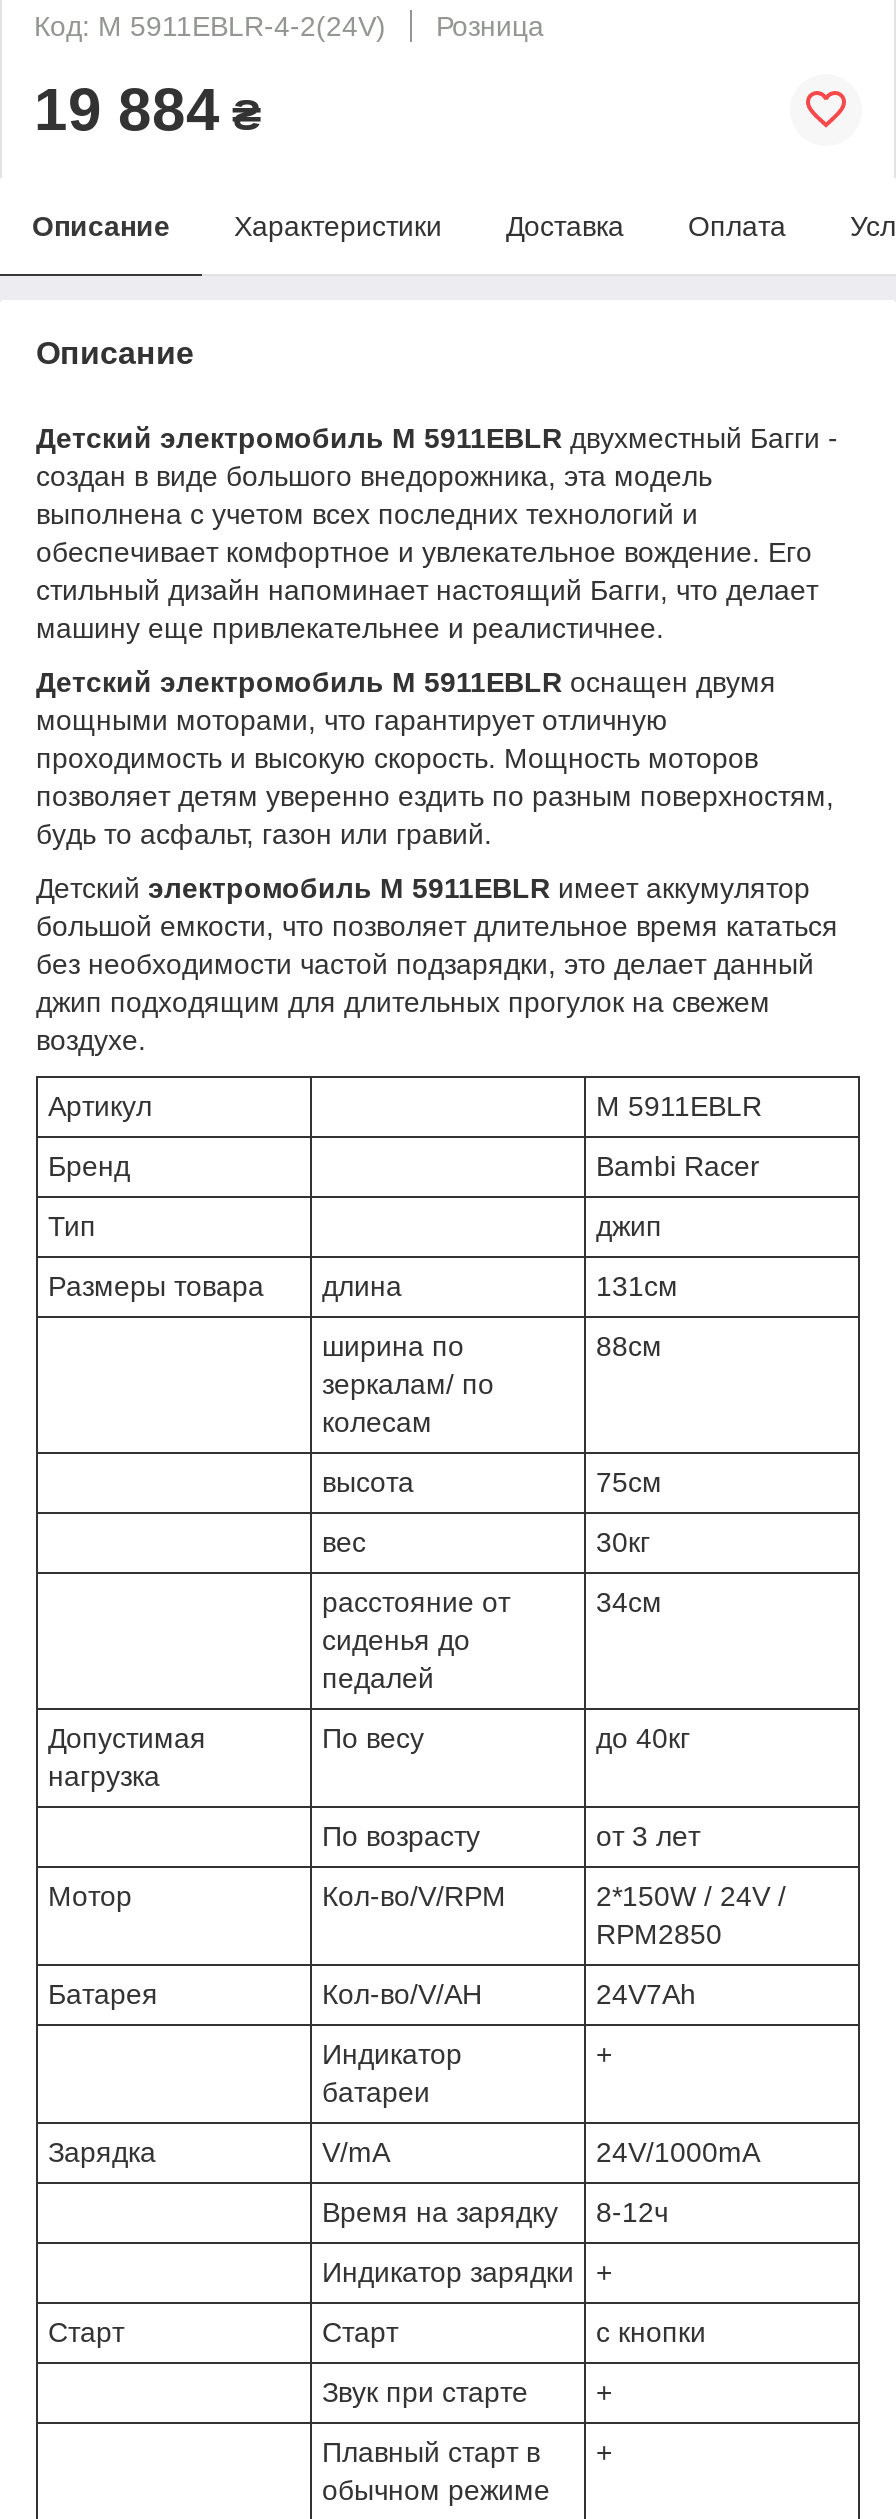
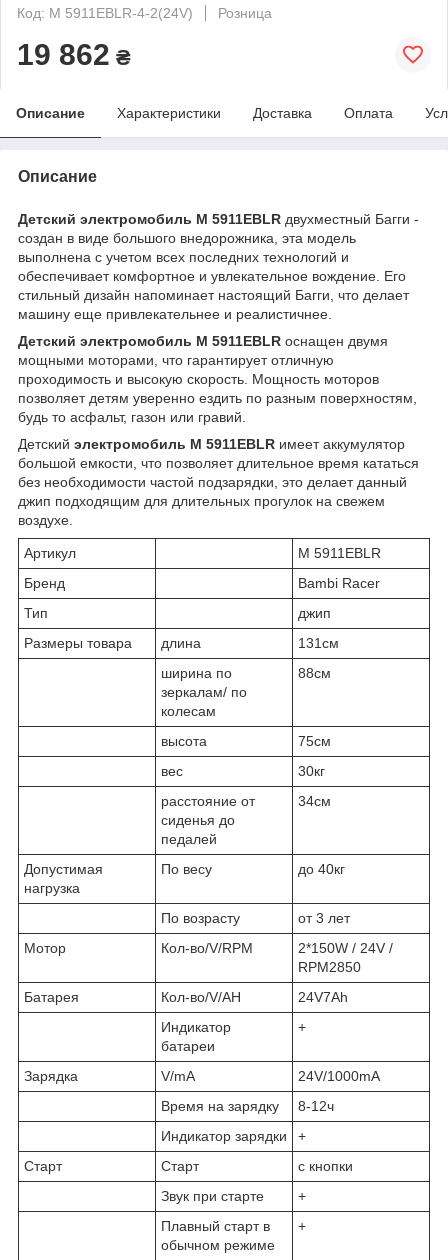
[34,76,262,142] 19 884 ₴ -> [17,38,131,71] 19 862 ₴

